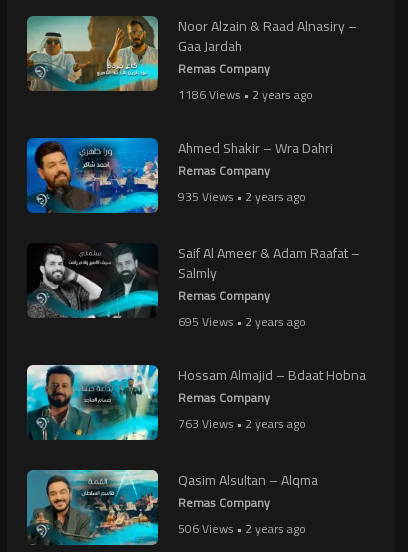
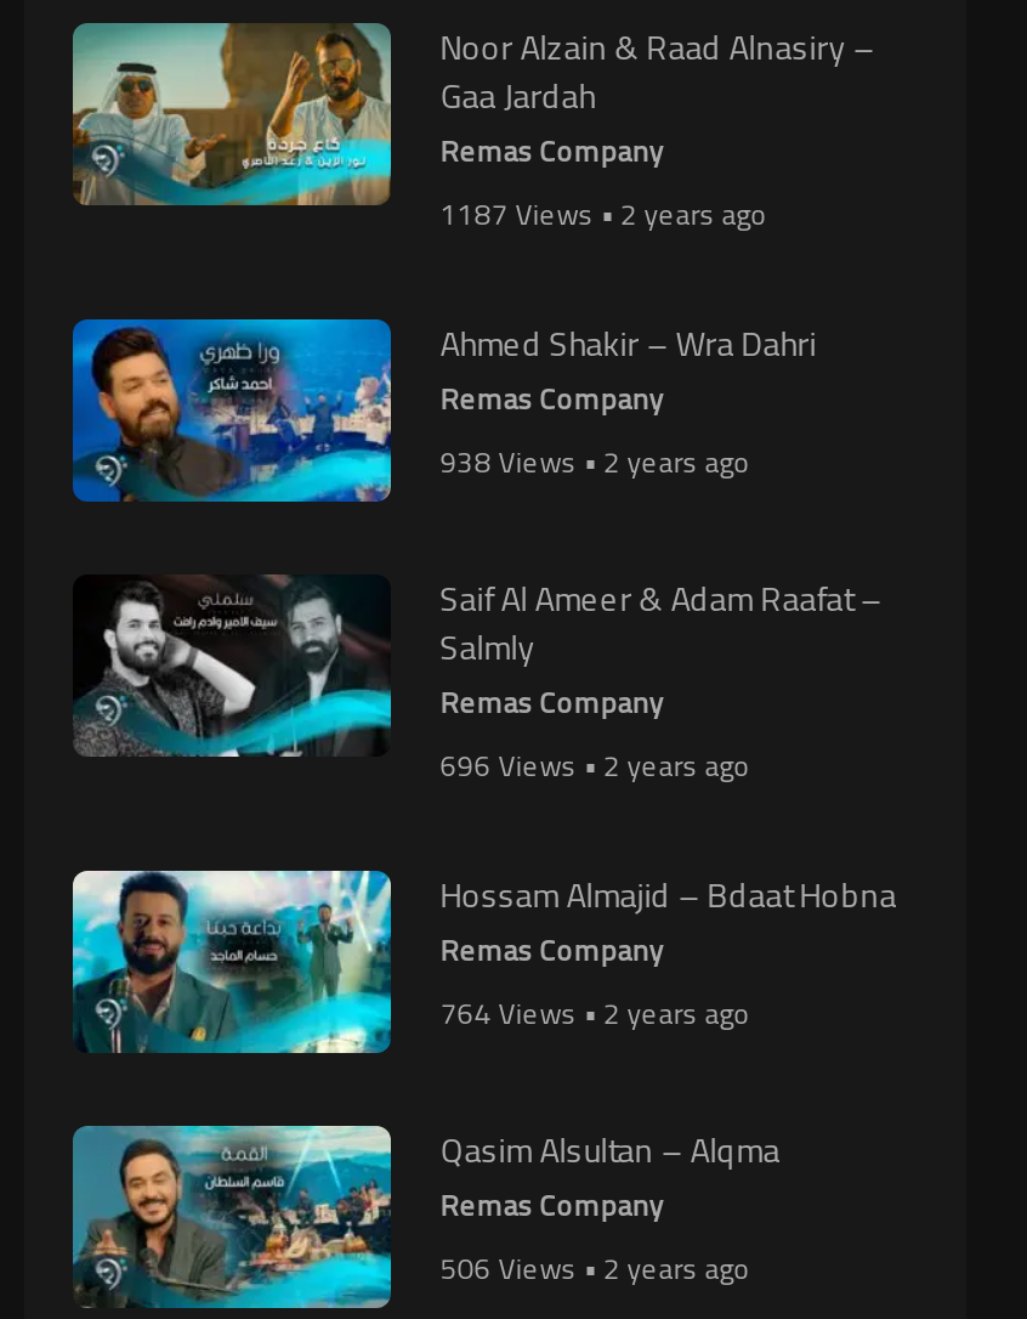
[178,83,313,106] 1186 Views • 2 years ago -> [440,186,768,242] 1187 Views • 2 years ago
[178,185,306,208] 935 Views • 2 years ago -> [440,434,751,489] 938 Views • 2 years ago
[178,310,306,333] 695 Views • 2 years ago -> [440,737,751,793] 696 Views • 2 years ago
[178,412,306,435] 763 Views • 2 years ago -> [440,985,751,1041] 764 Views • 2 years ago

